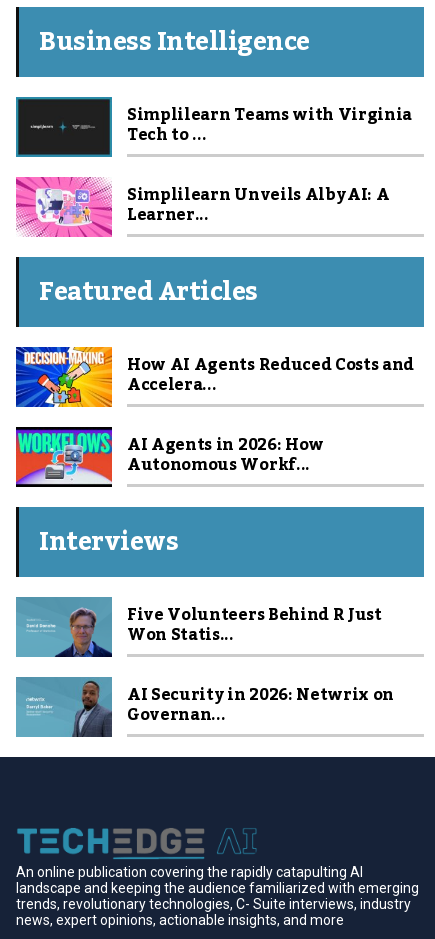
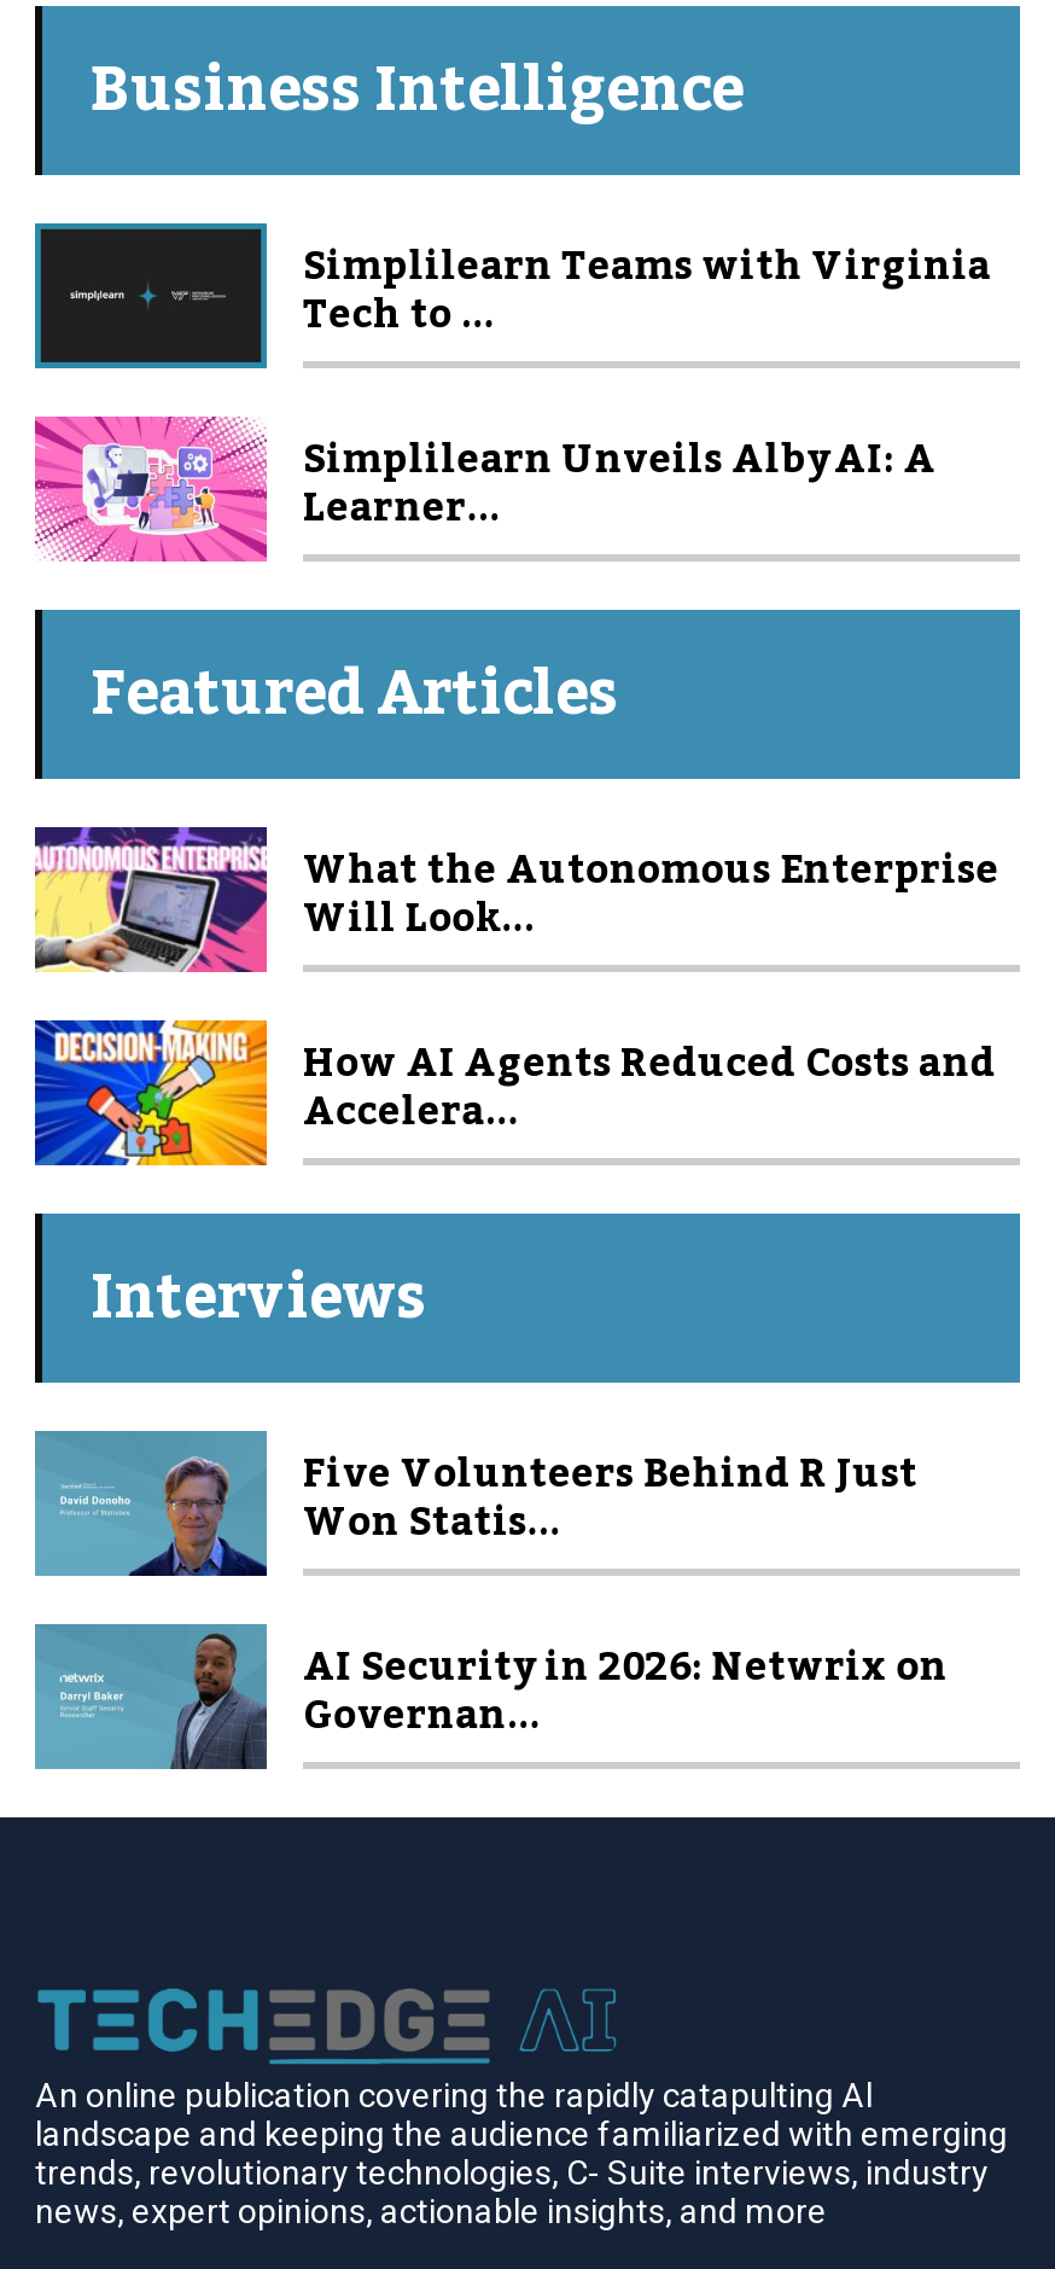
none -> [33,825,999,974] [image] | What the Autonomous Enterprise | Will Look...
moved [14,345,414,409] -> [30,1016,996,1170]: [image] | How AI Agents Reduced Costs and | Accelera...
[15,426,324,488] [image] | AI Agents in 2026: How | Autonomous Workf... -> none

